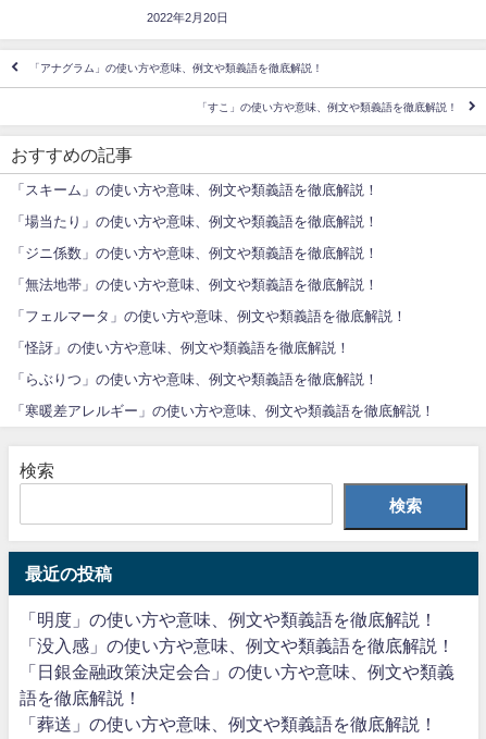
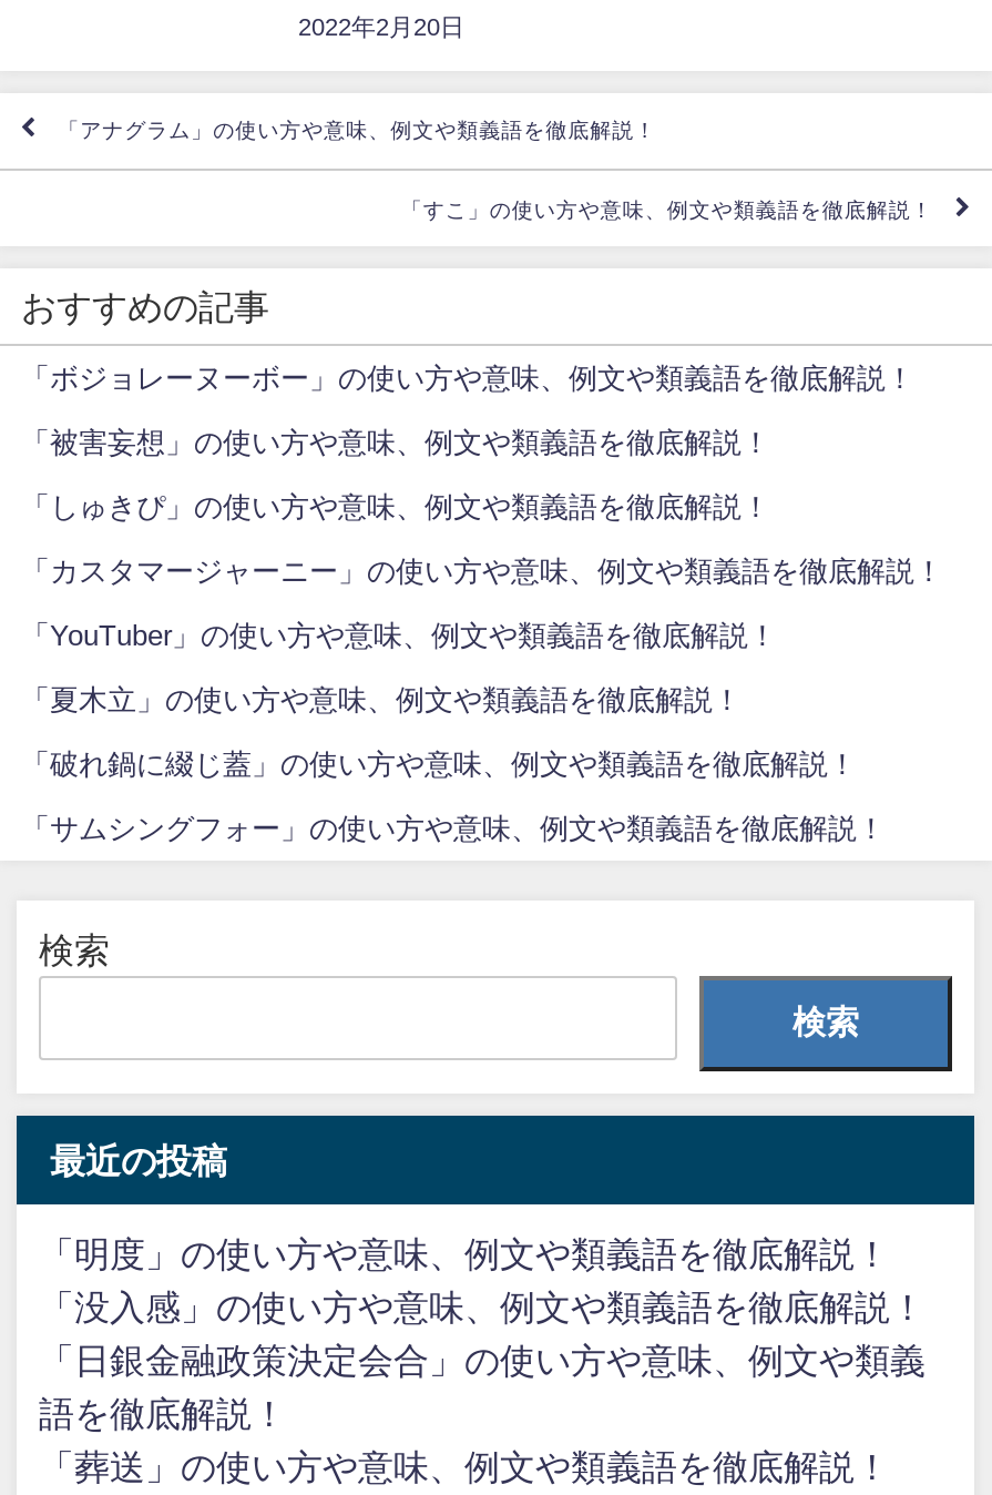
[11,183,378,197] 「スキーム」の使い方や意味、例文や類義語を徹底解説！ -> [21,364,914,393] 「ボジョレーヌーボー」の使い方や意味、例文や類義語を徹底解説！
[11,215,378,229] 「場当たり」の使い方や意味、例文や類義語を徹底解説！ -> [21,429,770,458] 「被害妄想」の使い方や意味、例文や類義語を徹底解説！
[11,246,378,260] 「ジニ係数」の使い方や意味、例文や類義語を徹底解説！ -> [21,493,770,522] 「しゅきぴ」の使い方や意味、例文や類義語を徹底解説！
[11,278,378,292] 「無法地帯」の使い方や意味、例文や類義語を徹底解説！ -> [21,557,943,586] 「カスタマージャーニー」の使い方や意味、例文や類義語を徹底解説！
[11,309,407,324] 「フェルマータ」の使い方や意味、例文や類義語を徹底解説！ -> [21,622,777,651] 「YouTuber」の使い方や意味、例文や類義語を徹底解説！
[11,341,350,355] 「怪訝」の使い方や意味、例文や類義語を徹底解説！ -> [21,686,742,715] 「夏木立」の使い方や意味、例文や類義語を徹底解説！
[11,373,378,387] 「らぶりつ」の使い方や意味、例文や類義語を徹底解説！ -> [21,750,857,779] 「破れ鍋に綴じ蓋」の使い方や意味、例文や類義語を徹底解説！
[11,404,435,418] 「寒暖差アレルギー」の使い方や意味、例文や類義語を徹底解説！ -> [21,815,886,844] 「サムシングフォー」の使い方や意味、例文や類義語を徹底解説！

